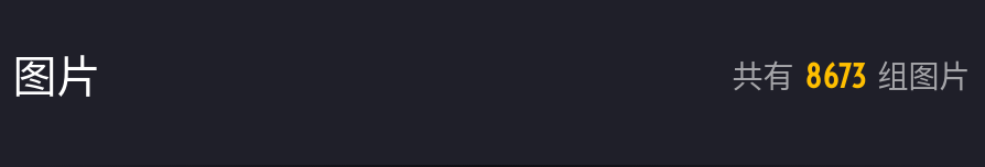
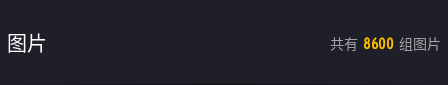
[732,54,970,96] 共有 8673 组图片 -> [330,34,441,53] 共有 8600 组图片

